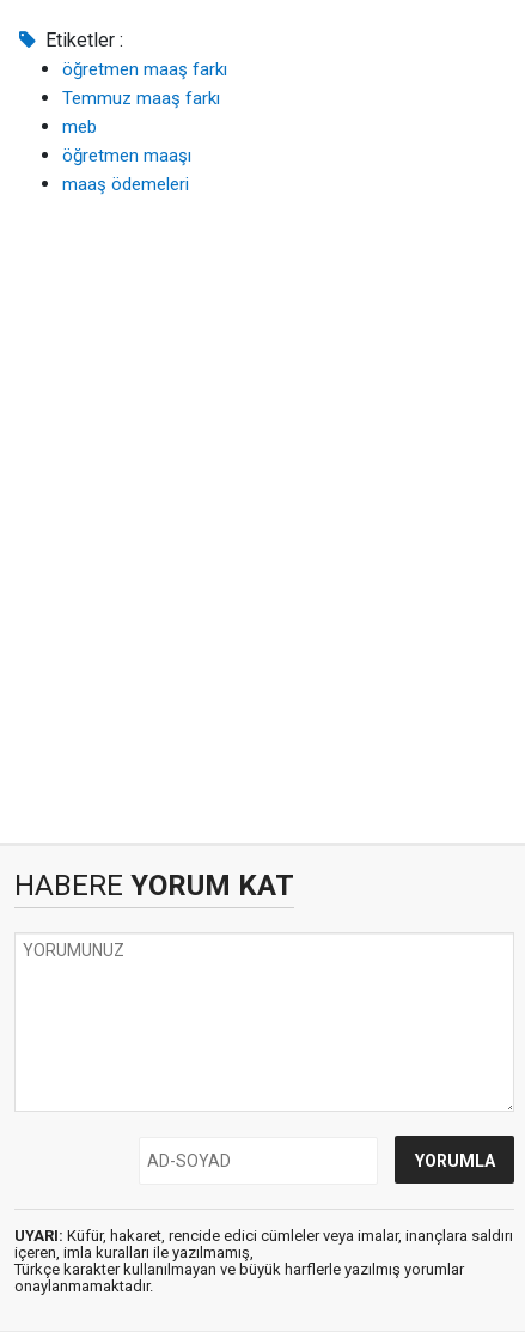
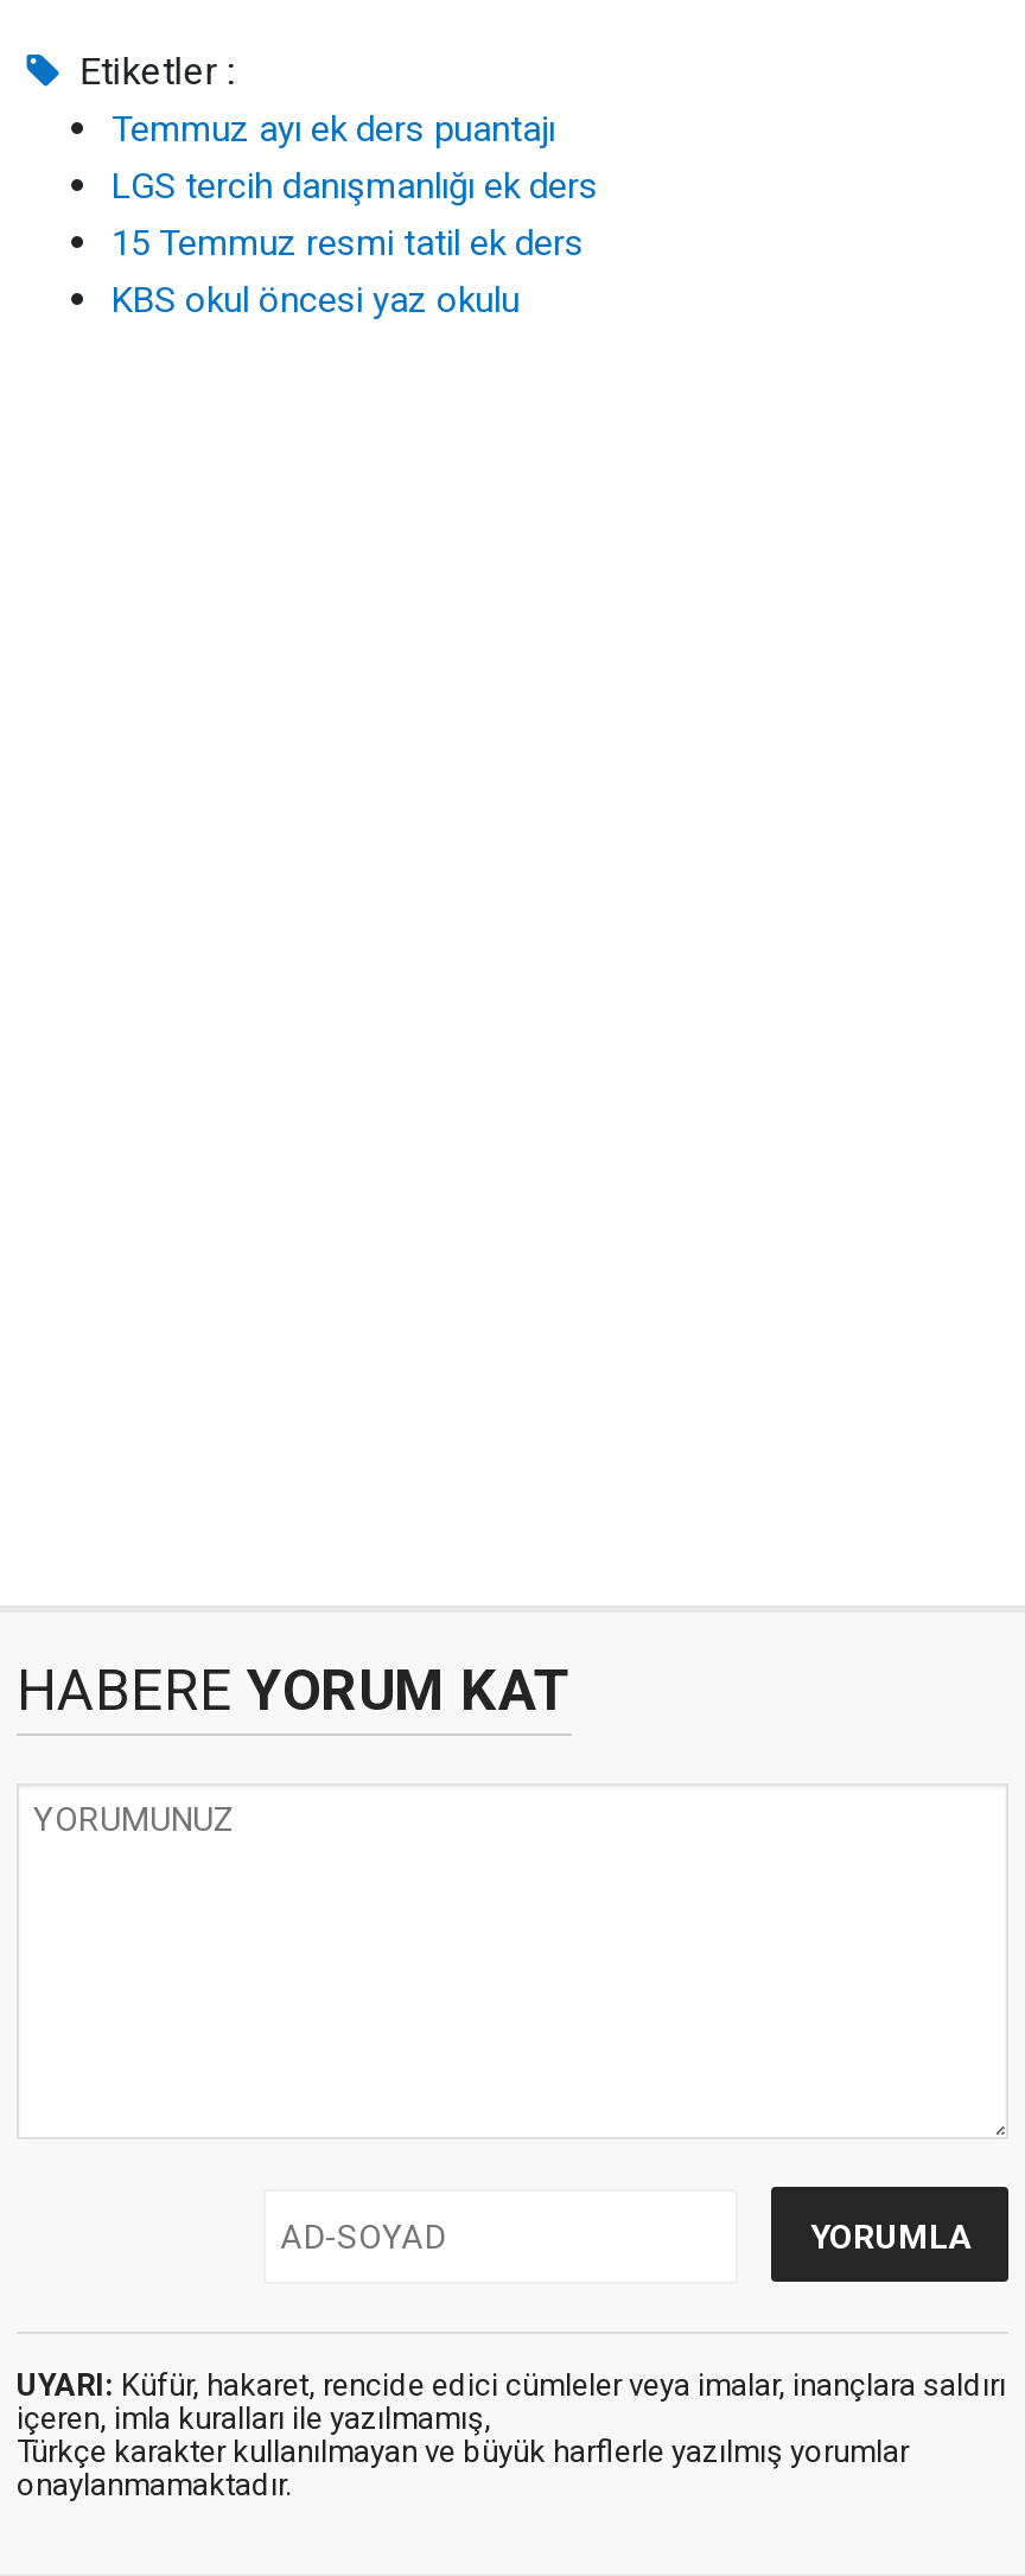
[62,59,227,195] öğretmen maaş farkı | Temmuz maaş farkı | meb | öğretmen maaşı | maaş ödemeleri -> [112,108,598,322] Temmuz ayı ek ders puantajı | LGS tercih danışmanlığı ek ders | 15 Temmuz resmi tatil ek ders | KBS okul öncesi yaz okulu

